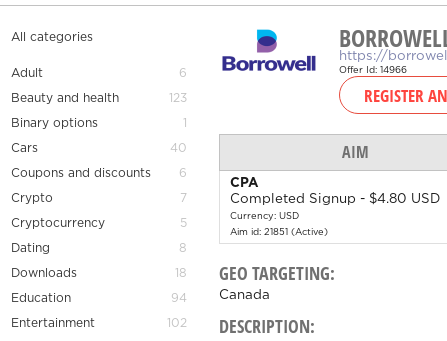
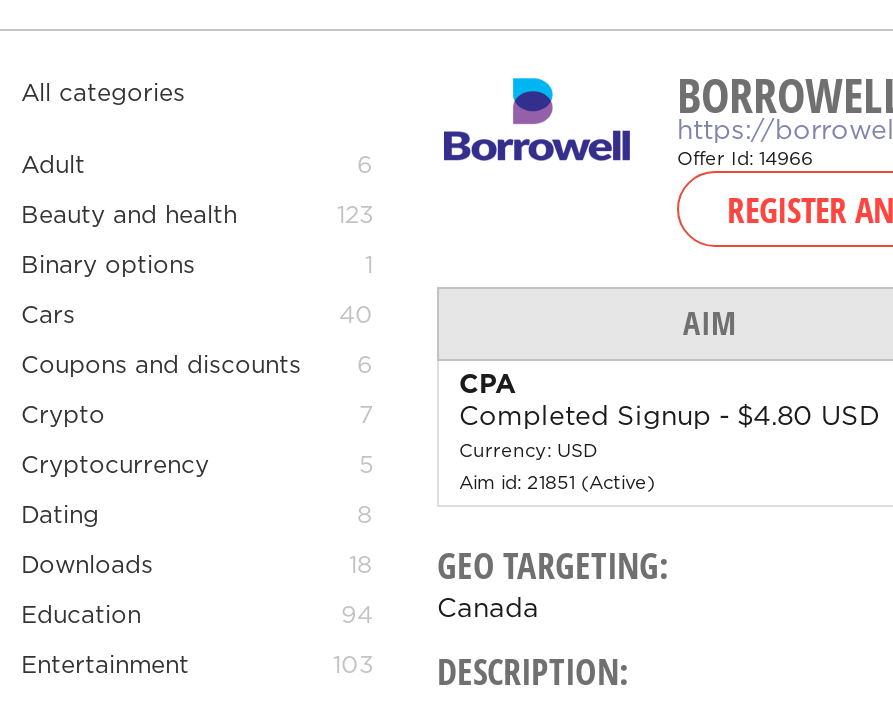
[167,318,187,329] 102 -> [333,655,373,677] 103

